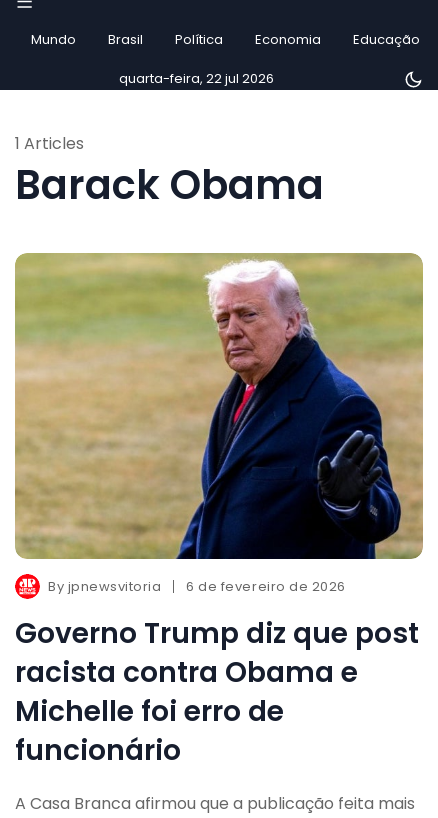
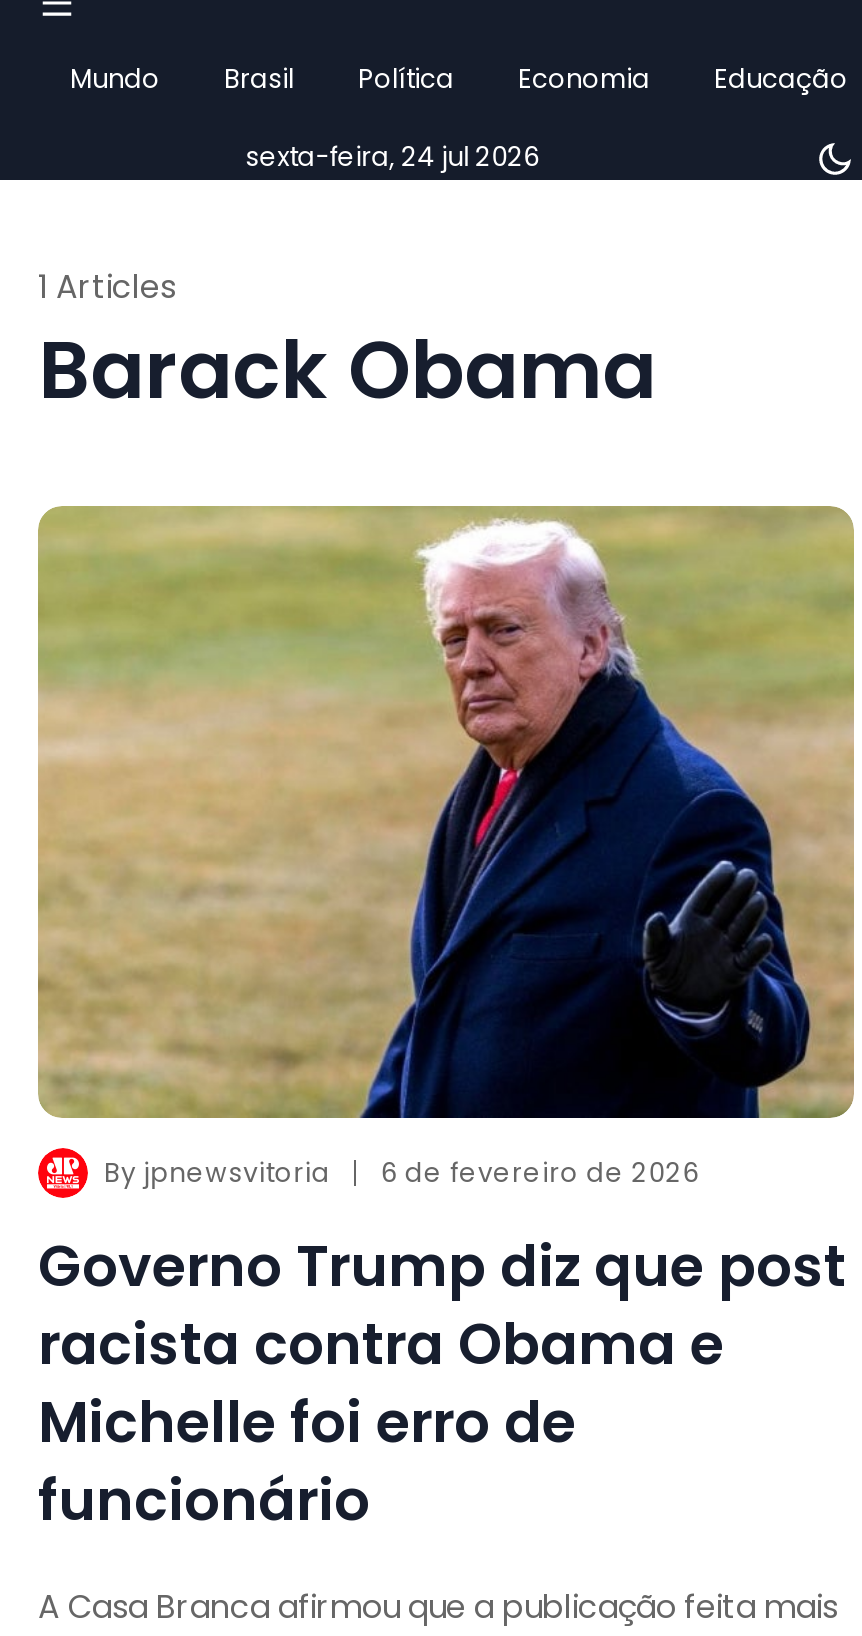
[119,69,274,88] quarta-feira, 22 jul 2026 -> [245,139,539,177] sexta-feira, 24 jul 2026

